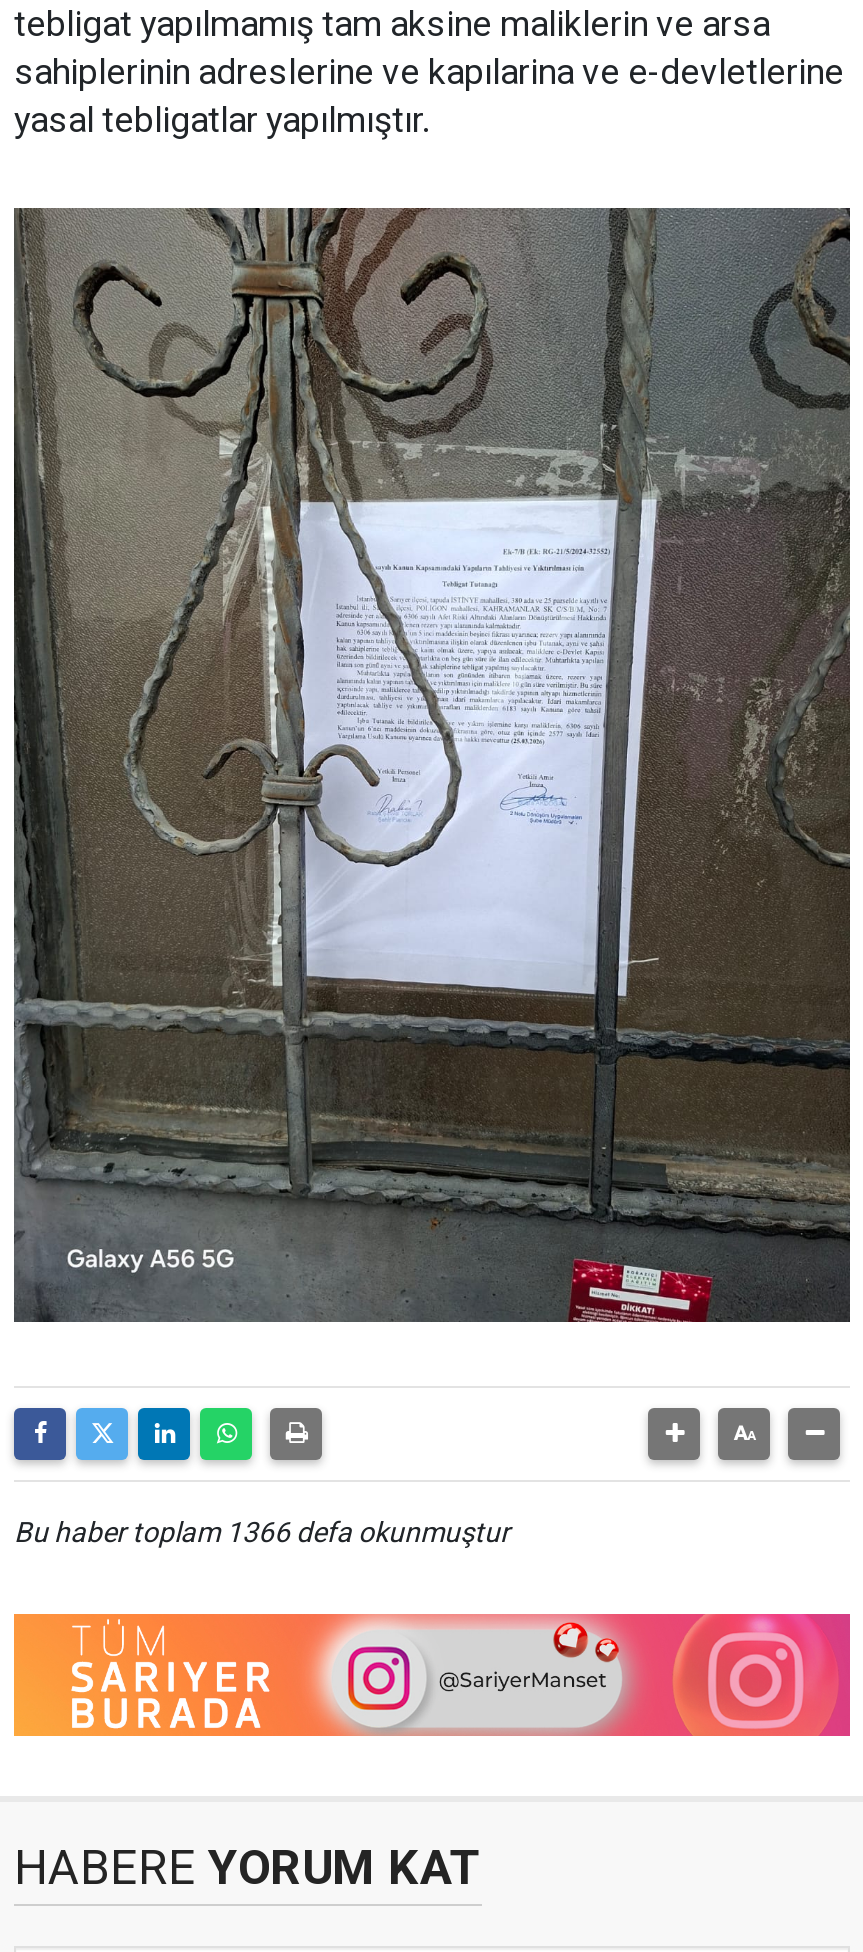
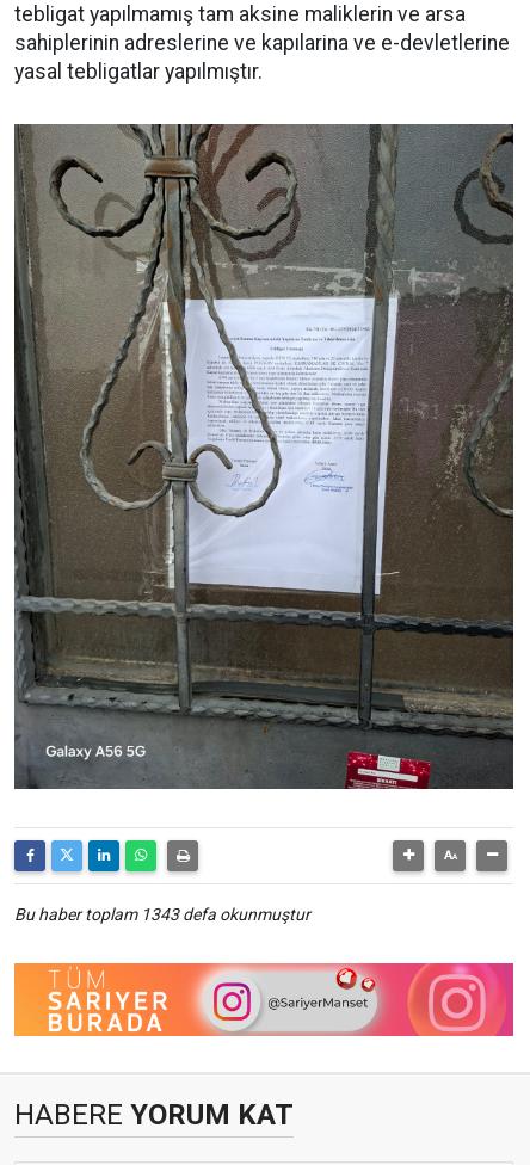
[14,1517,510,1549] Bu haber toplam 1366 defa okunmuştur -> [14,905,310,924] Bu haber toplam 1343 defa okunmuştur

